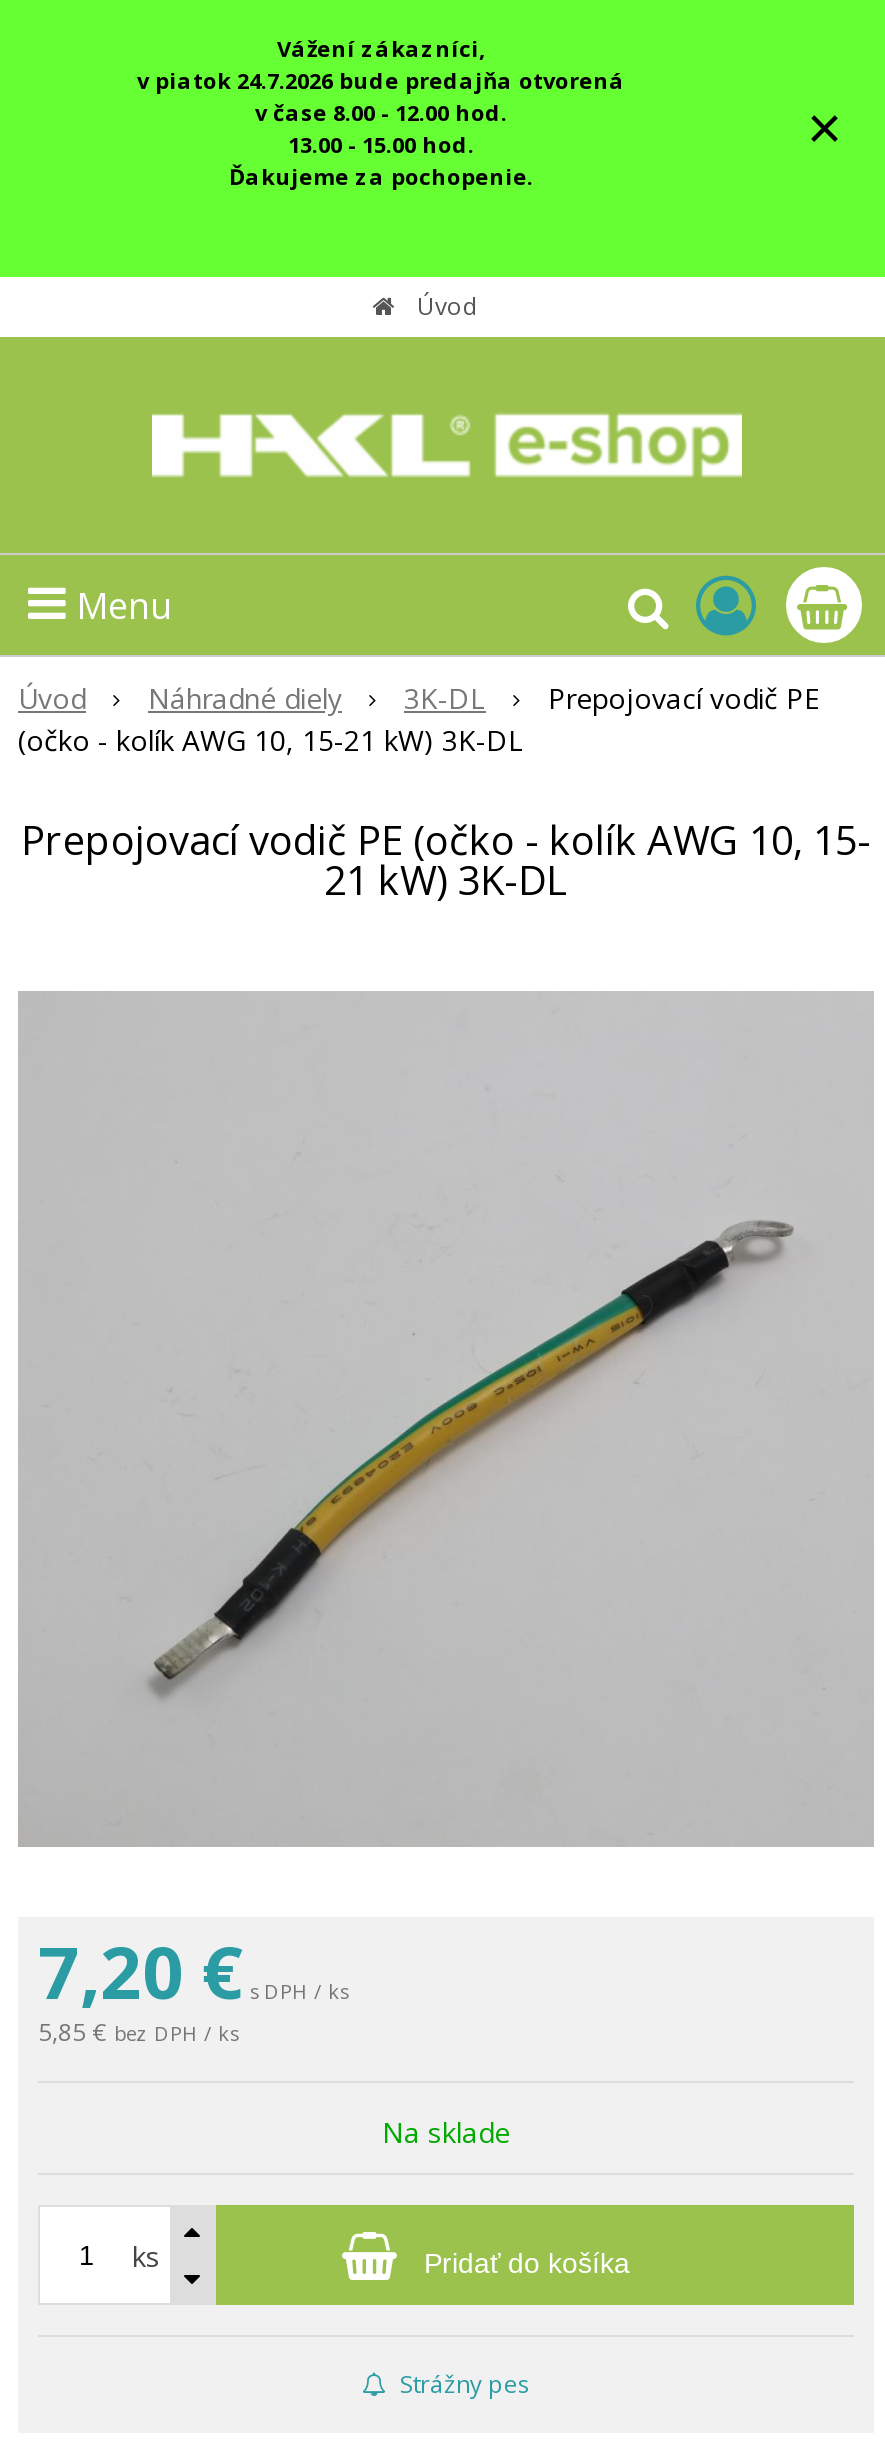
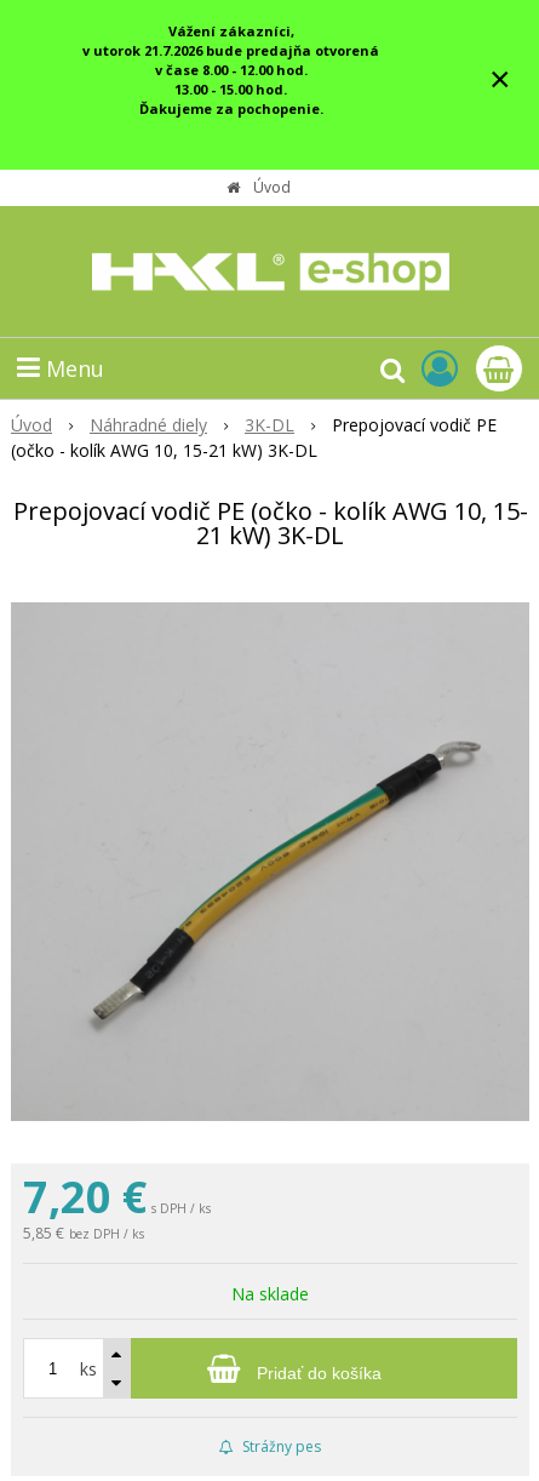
[137,65,625,95] v piatok 24.7.2026 bude predajňa otvorená -> [82,41,379,59] v utorok 21.7.2026 bude predajňa otvorená

